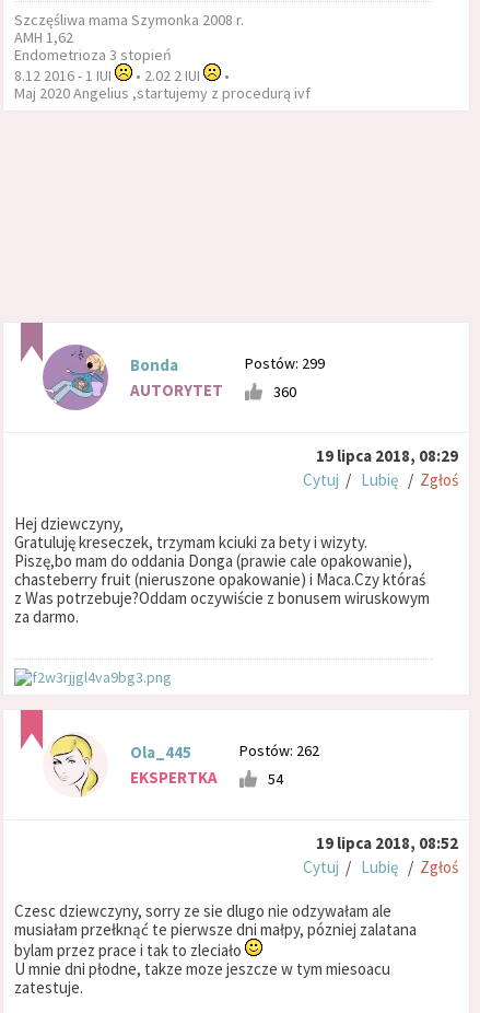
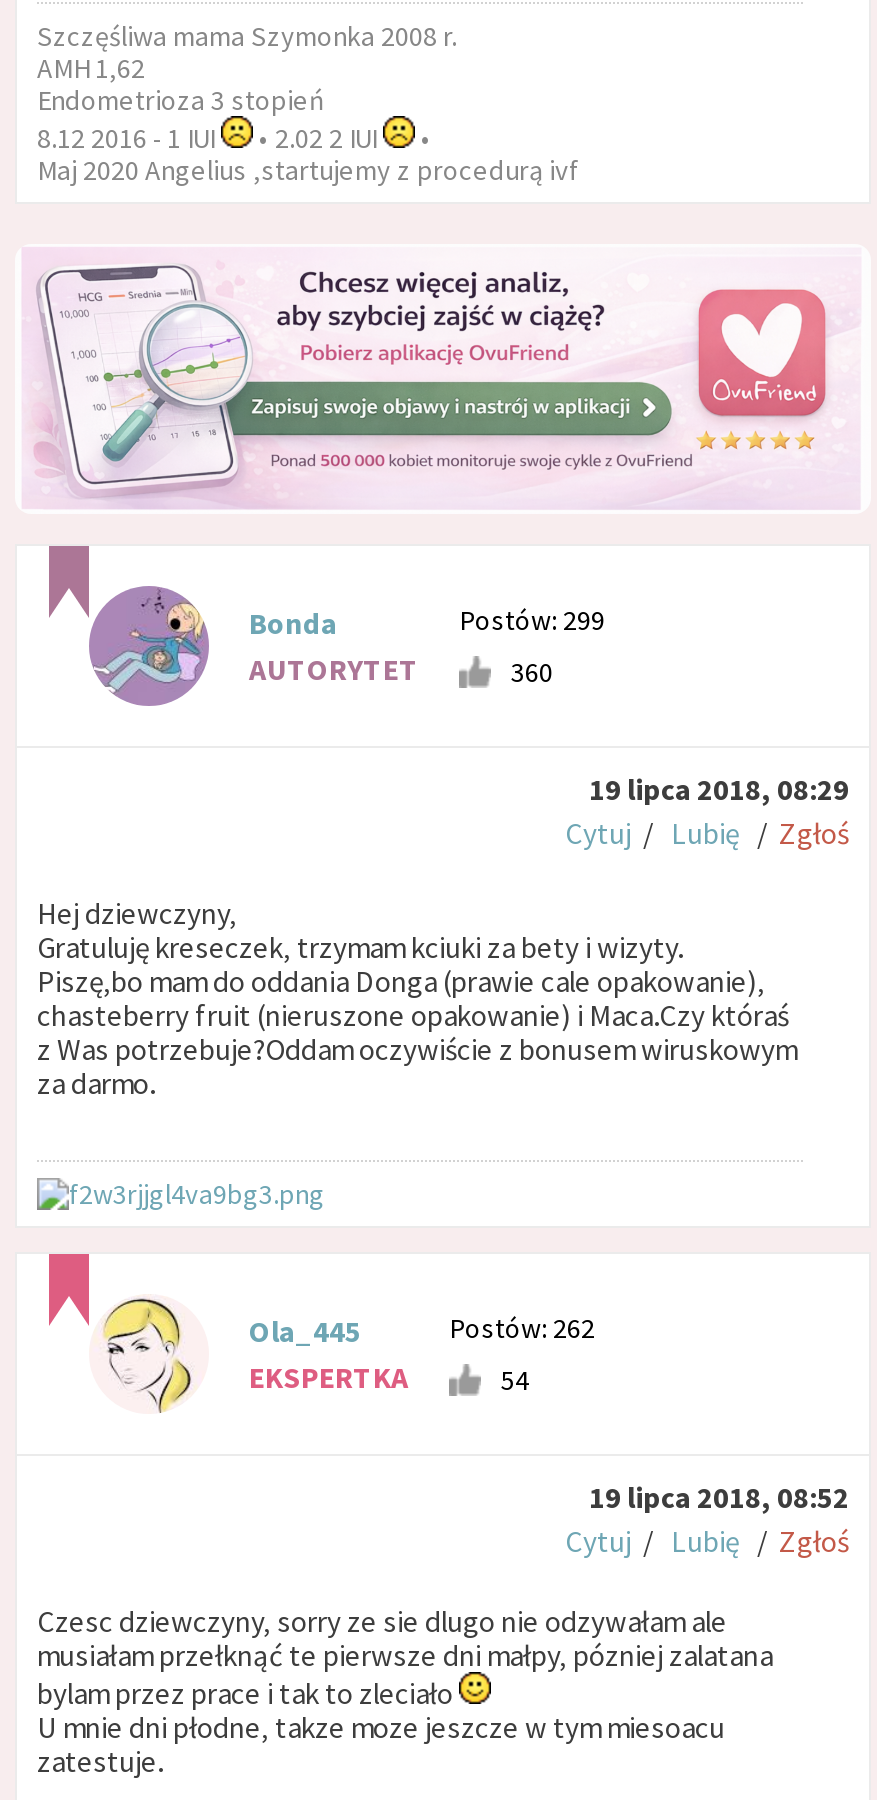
none -> [29,262,833,508] [image]

